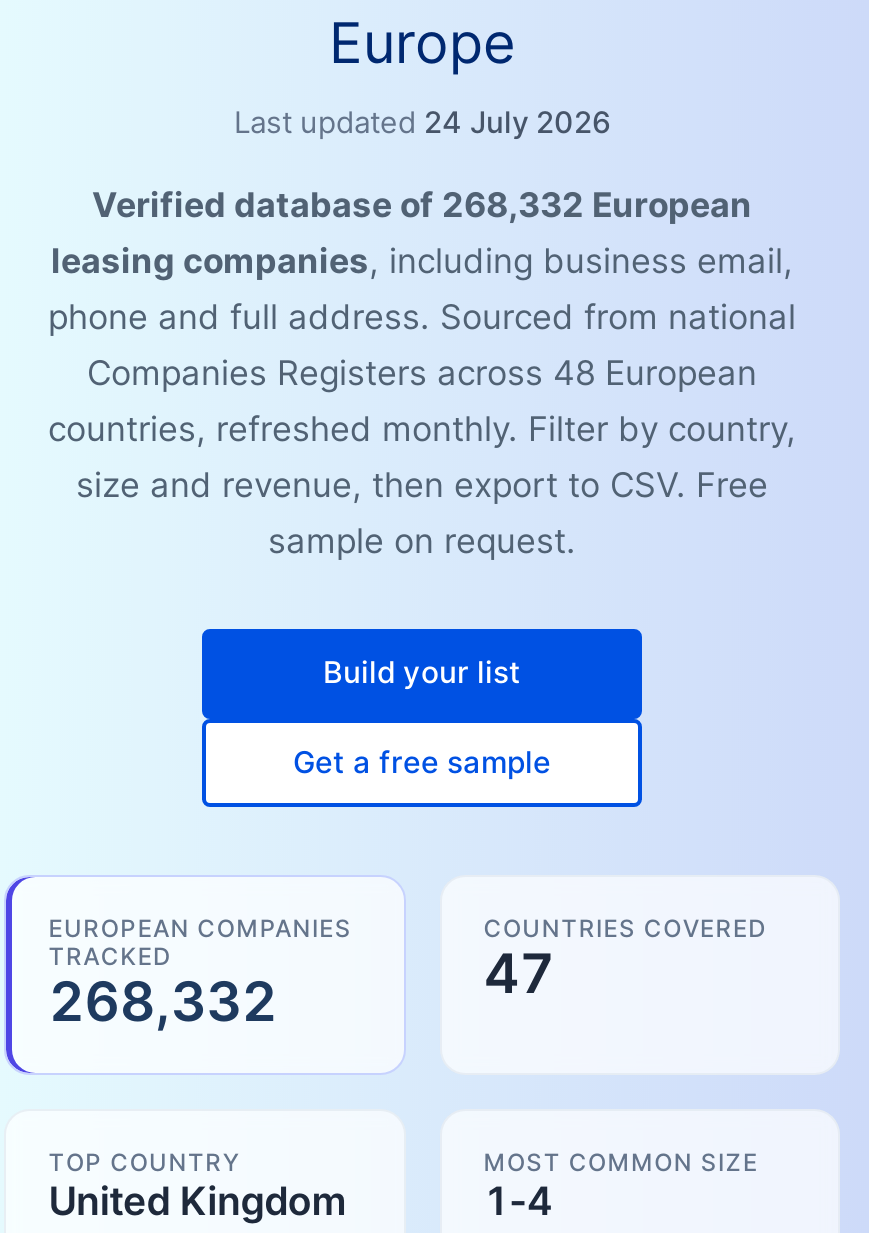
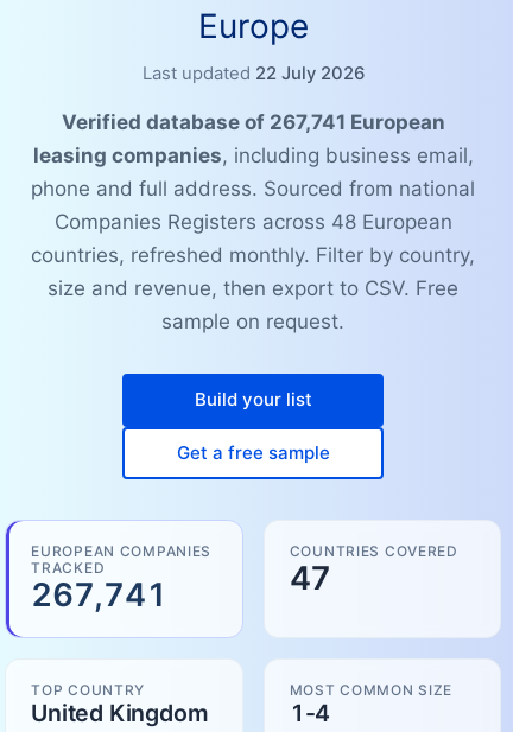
[234,106,610,142] Last updated 24 July 2026 -> [142,63,364,85] Last updated 22 July 2026
[92,185,752,225] Verified database of 268,332 European -> [61,110,445,134] Verified database of 267,741 European
[48,969,277,1035] 268,332 -> [31,575,167,614] 267,741

